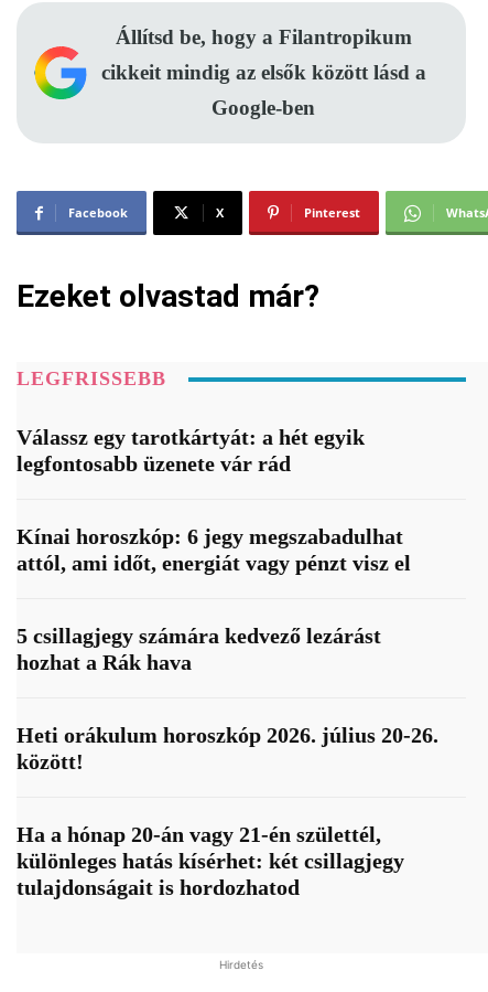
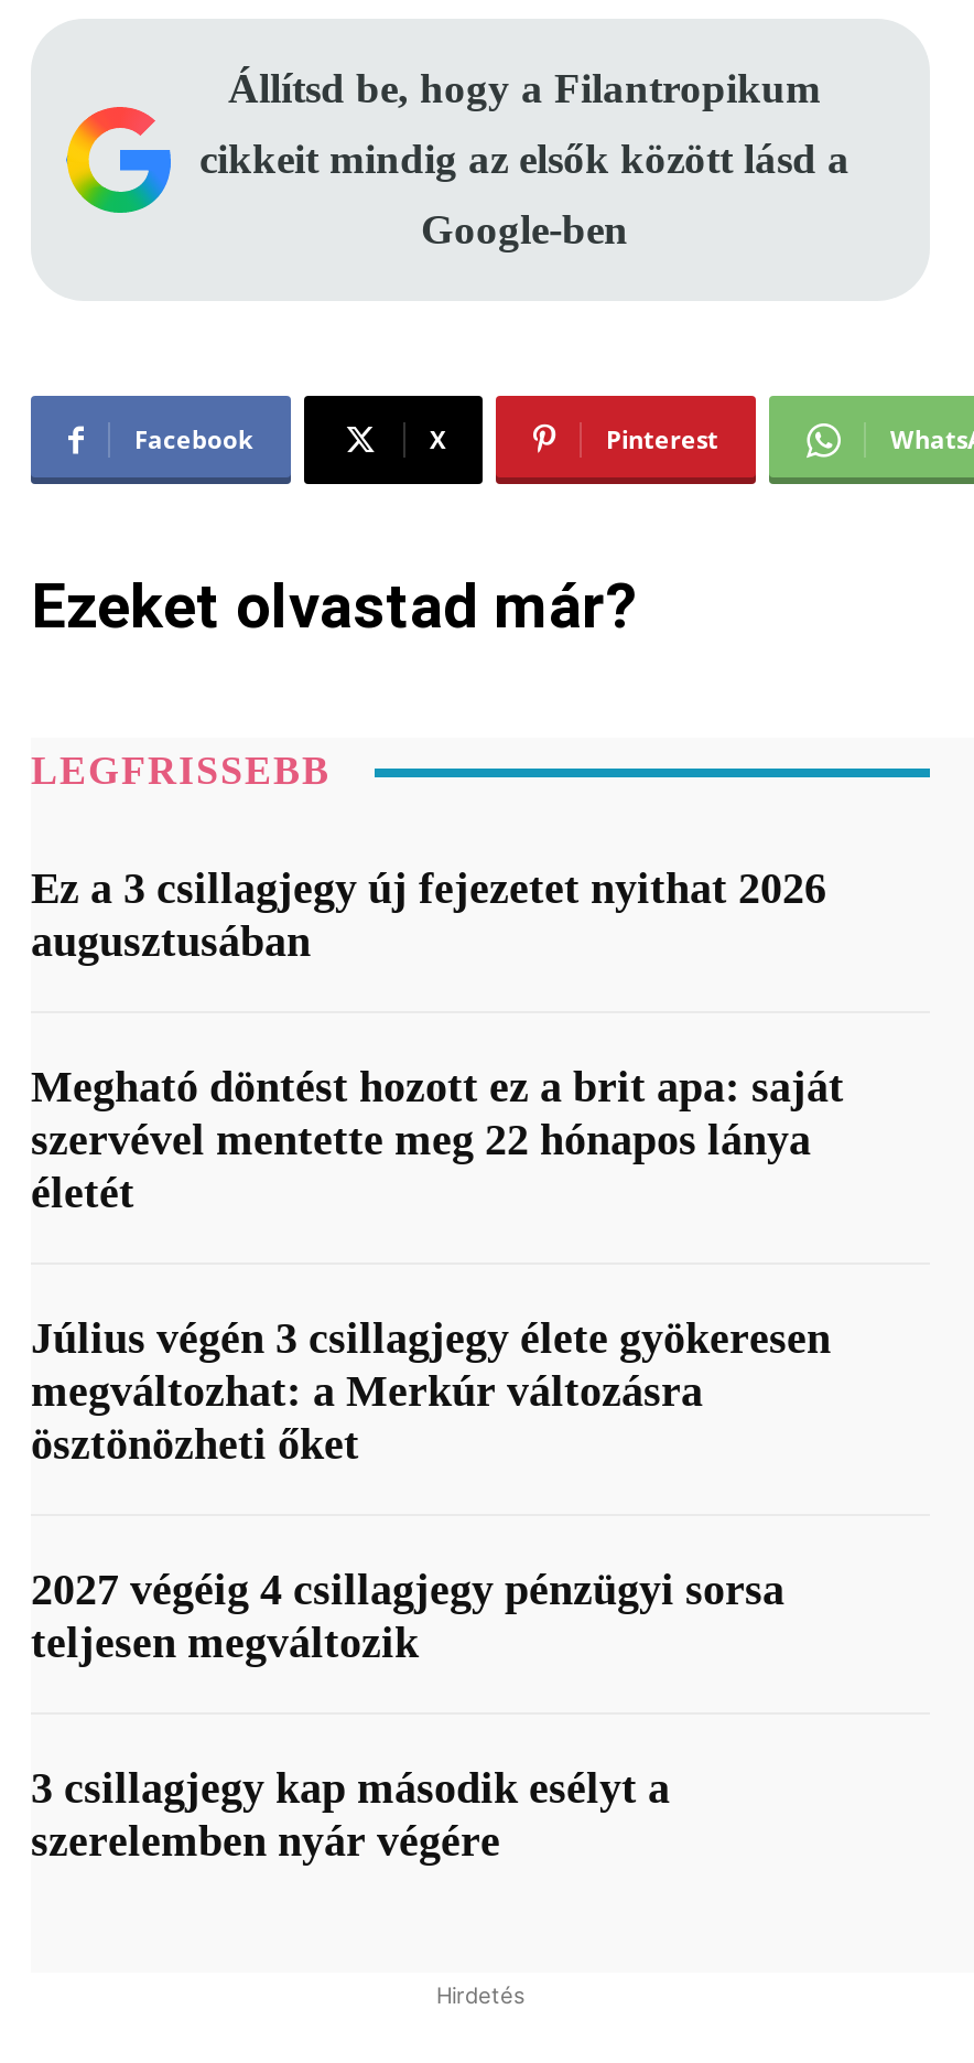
[17,425,365,476] Válassz egy tarotkártyát: a hét egyik | legfontosabb üzenete vár rád -> [31,864,826,966] Ez a 3 csillagjegy új fejezetet nyithat 2026 | augusztusában
[17,525,411,575] Kínai horoszkóp: 6 jegy megszabadulhat | attól, ami időt, energiát vagy pénzt visz el -> [31,1063,844,1217] Megható döntést hozott ez a brit apa: saját | szervével mentette meg 22 hónapos lánya | életét
[17,624,381,675] 5 csillagjegy számára kedvező lezárást | hozhat a Rák hava -> [31,1314,831,1468] Július végén 3 csillagjegy élete gyökeresen | megváltozhat: a Merkúr változásra | ösztönözheti őket
[17,723,438,774] Heti orákulum horoszkóp 2026. július 20-26. | között! -> [31,1565,784,1667] 2027 végéig 4 csillagjegy pénzügyi sorsa | teljesen megváltozik
[17,823,404,900] Ha a hónap 20-án vagy 21-én születtél, | különleges hatás kísérhet: két csillagjegy | tulajdonságait is hordozhatod -> [31,1764,670,1865] 3 csillagjegy kap második esélyt a | szerelemben nyár végére

